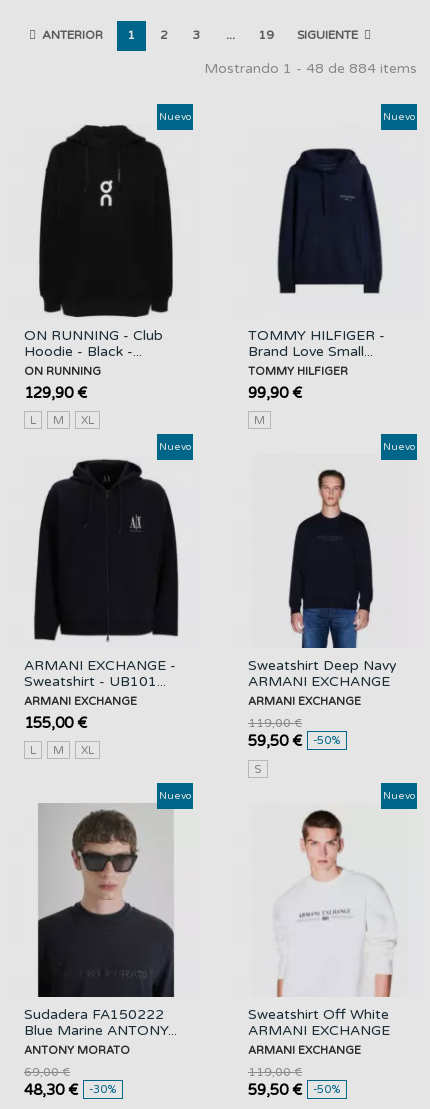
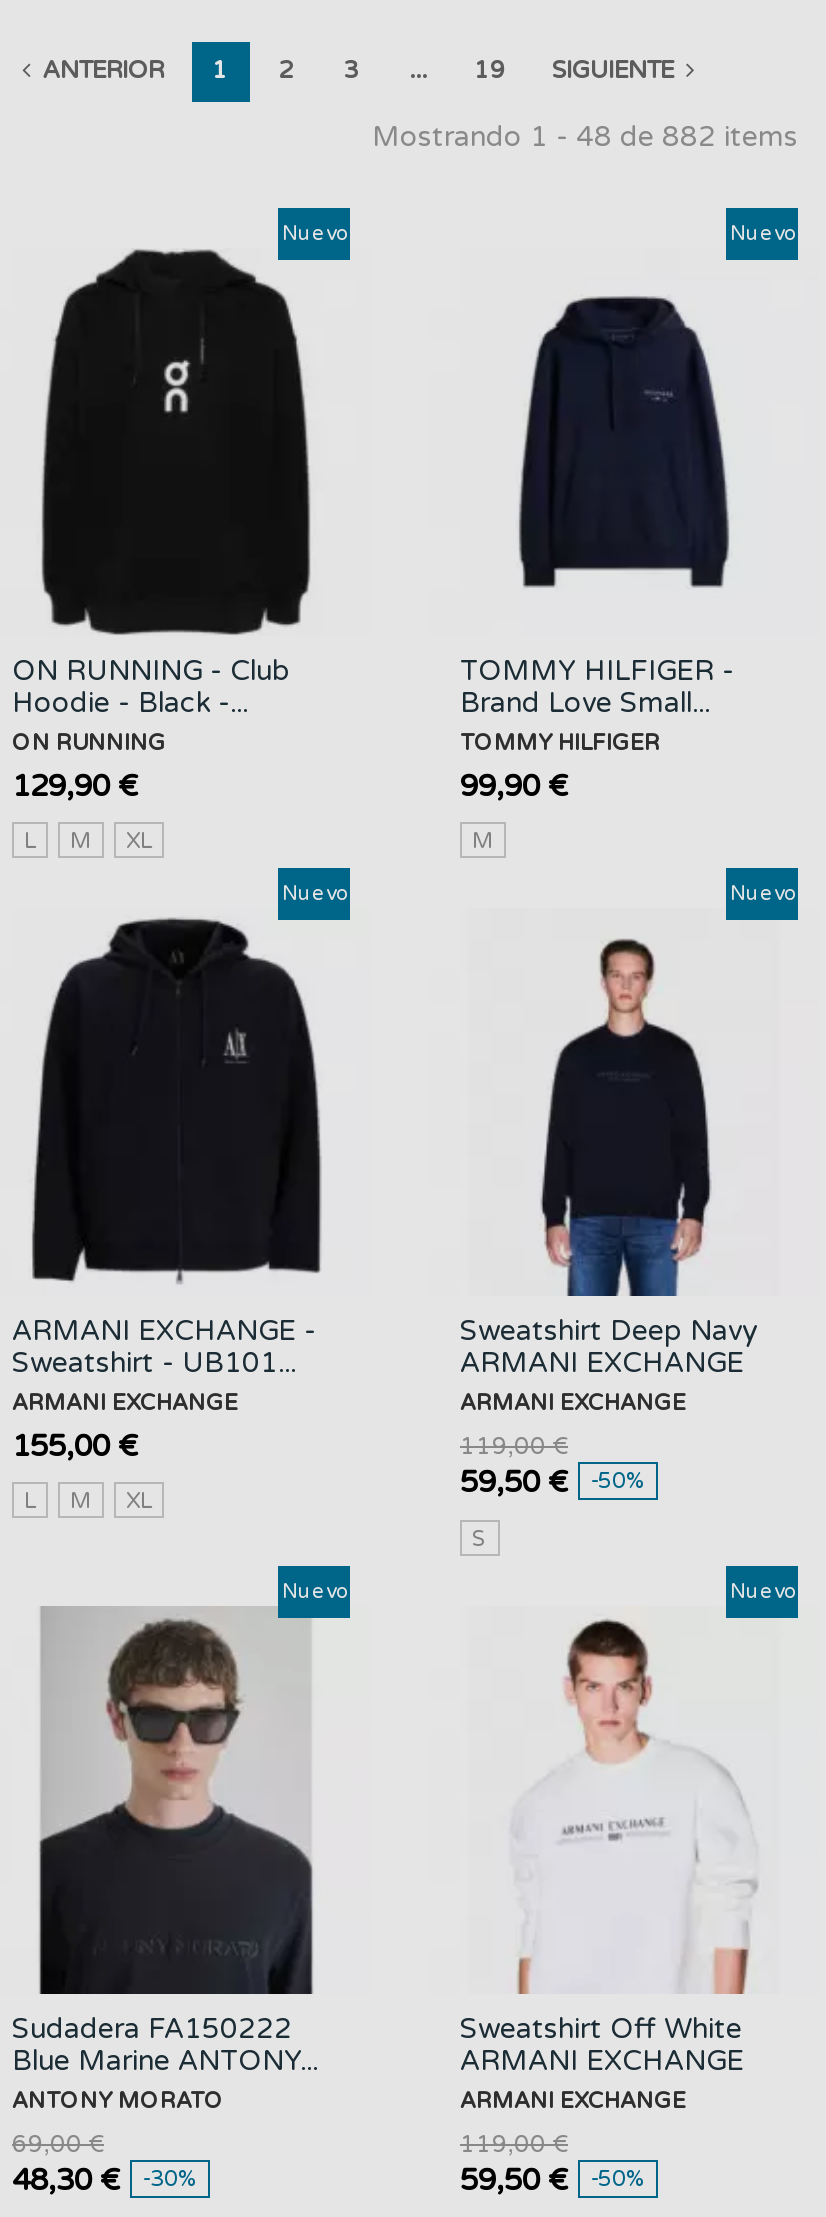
[204,60,417,77] Mostrando 1 - 48 de 884 items -> [372,120,798,154] Mostrando 1 - 48 de 882 items

